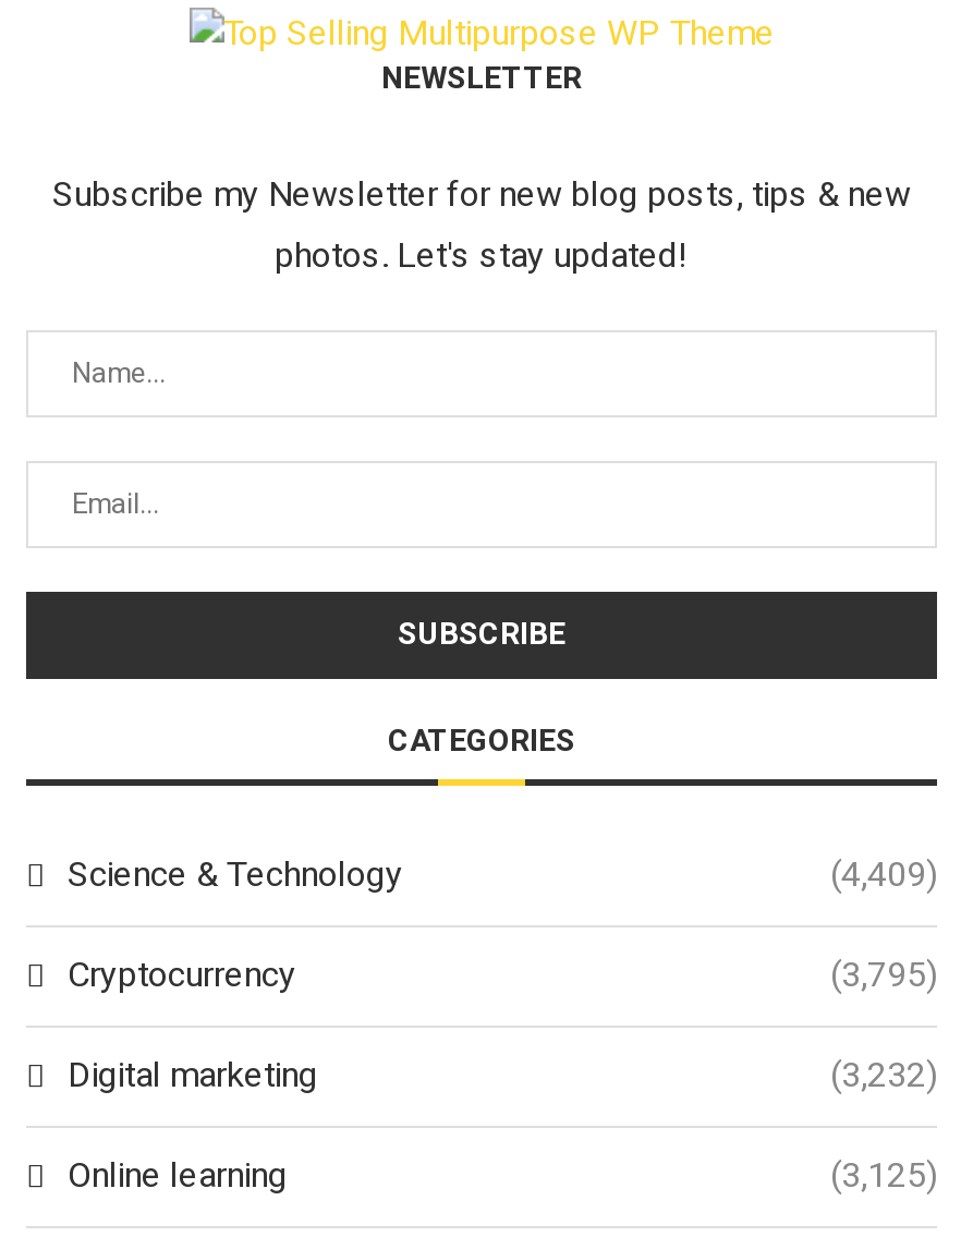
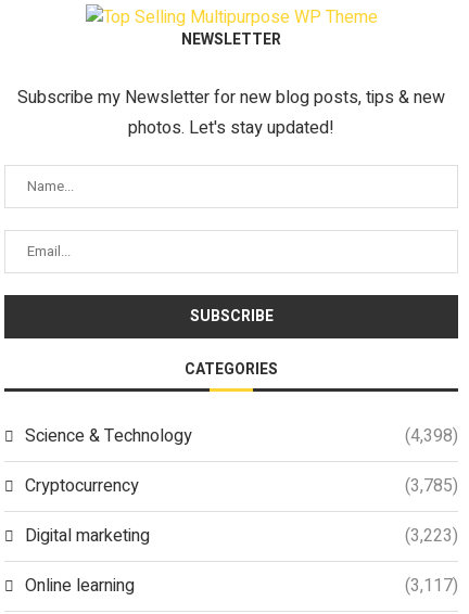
[830,849,937,902] (4,409) -> [405,423,458,449] (4,398)
[830,949,937,1002] (3,795) -> [405,473,458,499] (3,785)
[830,1050,937,1102] (3,232) -> [405,523,458,549] (3,223)
[830,1150,937,1202] (3,125) -> [405,573,458,599] (3,117)

